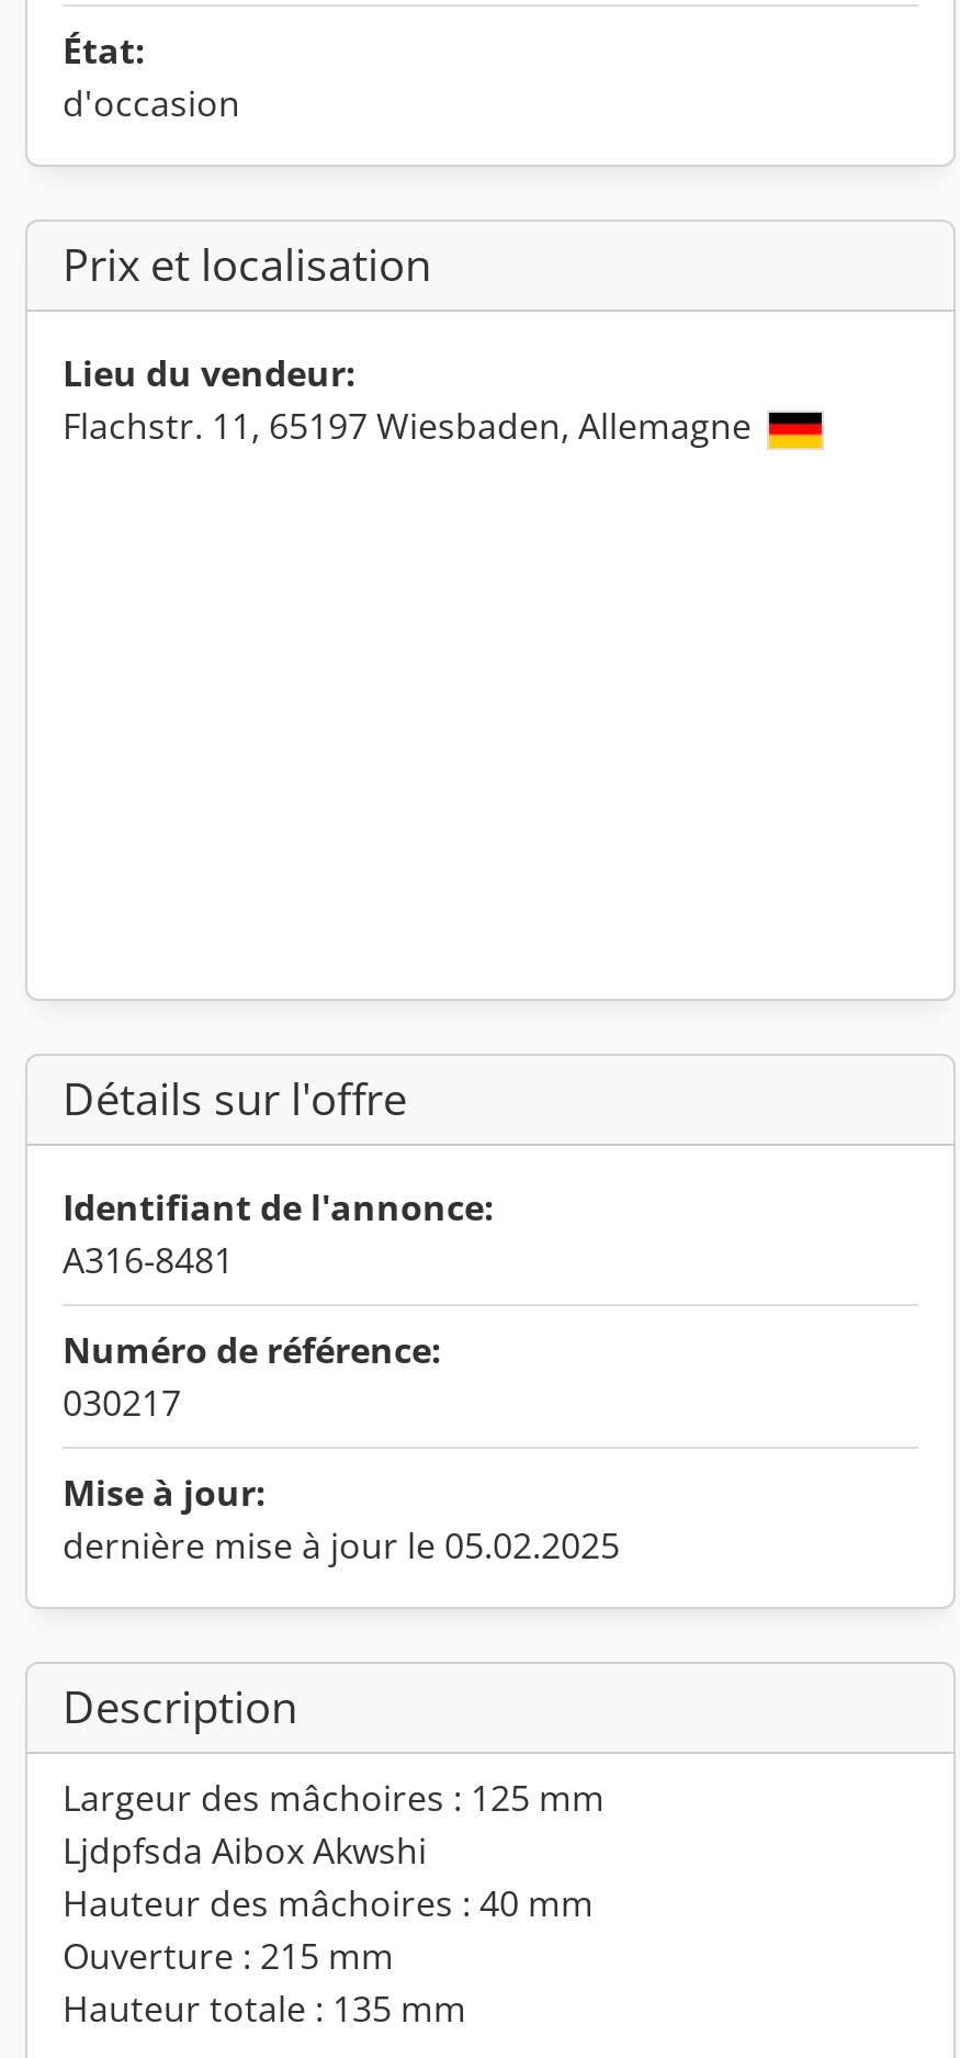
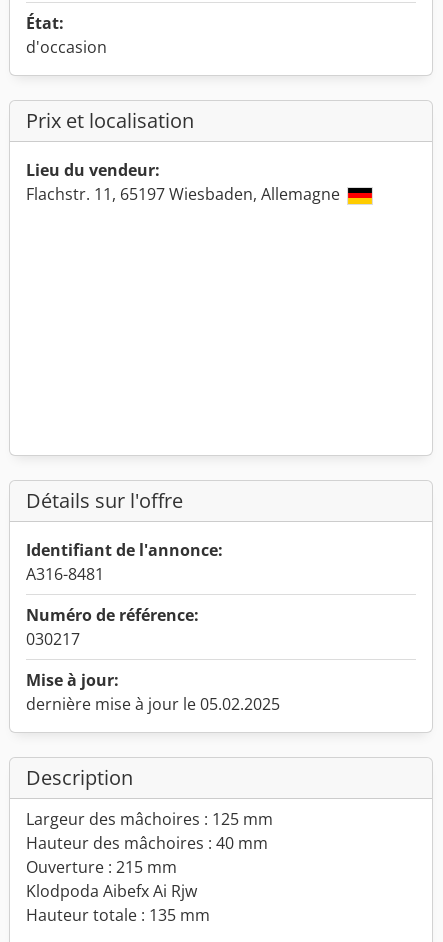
[63,1826,427,1875] Ljdpfsda Aibox Akwshi -> none
moved [63,1879,594,1980] -> [26,832,268,878]: Hauteur des mâchoires : 40 mm | Ouverture : 215 mm
none -> [26,880,197,902] Klodpoda Aibefx Ai Rjw

